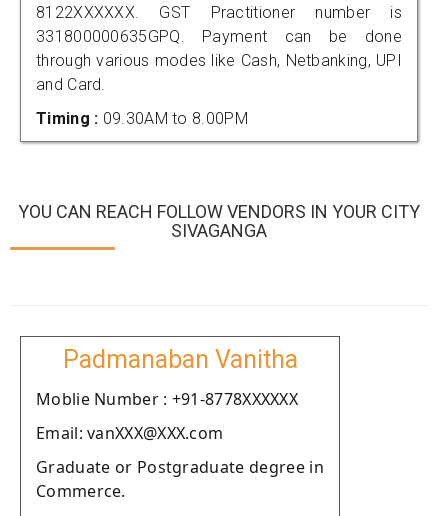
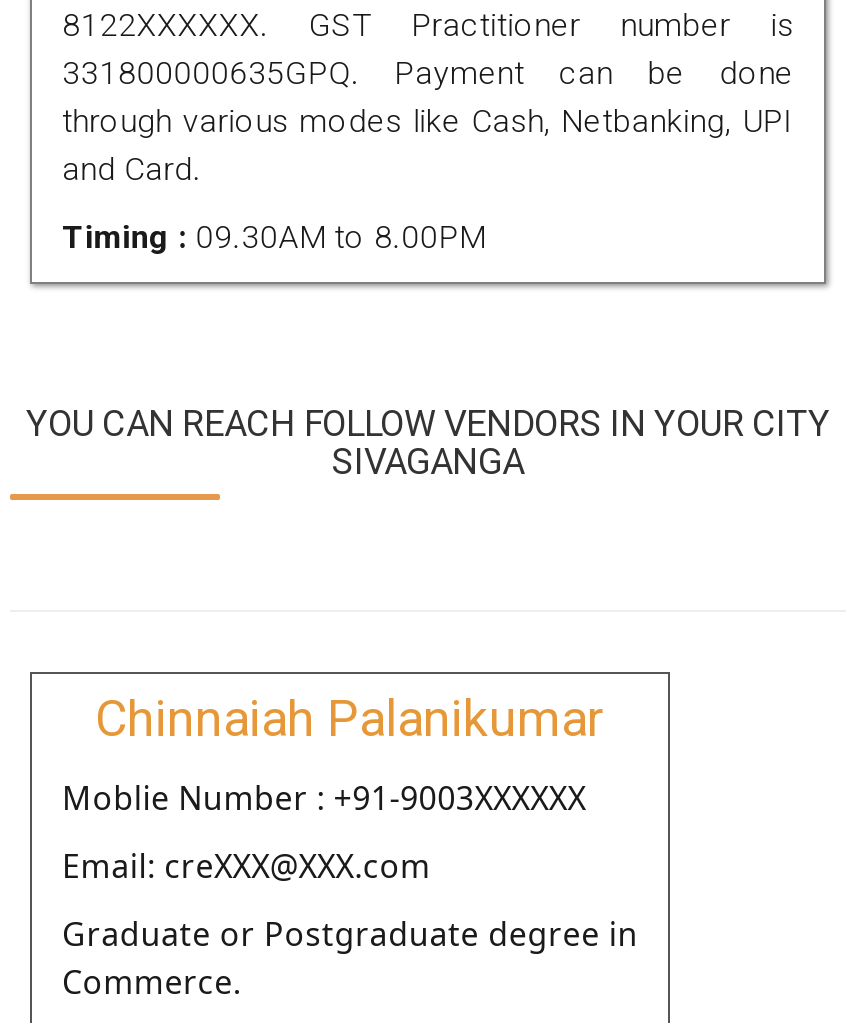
[62,345,297,374] Padmanaban Vanitha -> [95,690,605,748] Chinnaiah Palanikumar
[36,388,298,410] Moblie Number : +91-8778XXXXXX -> [62,776,586,820] Moblie Number : +91-9003XXXXXX
[36,422,223,444] Email: vanXXX@XXX.com -> [62,844,431,888] Email: creXXX@XXX.com

